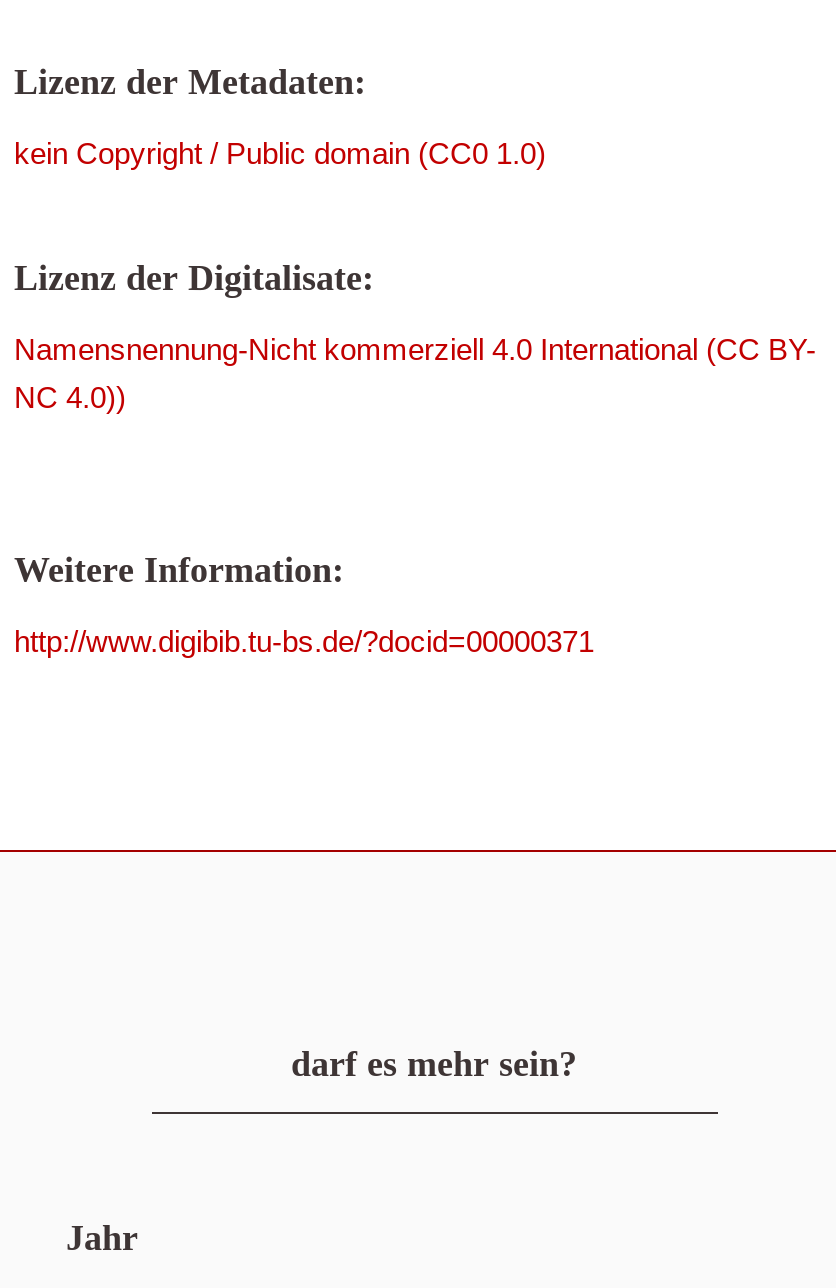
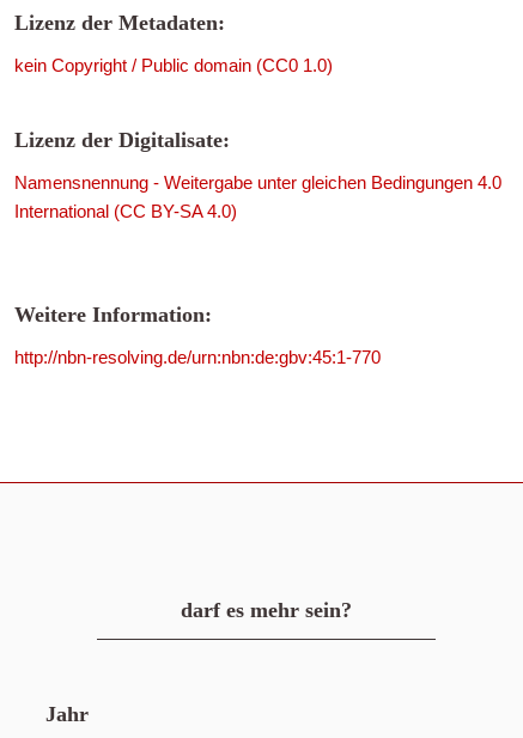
[14,332,816,414] Namensnennung-Nicht kommerziell 4.0 International (CC BY- | NC 4.0)) -> [14,172,501,221] Namensnennung - Weitergabe unter gleichen Bedingungen 4.0 | International (CC BY-SA 4.0)
[14,624,594,658] http://www.digibib.tu-bs.de/?docid=00000371 -> [14,347,381,367] http://nbn-resolving.de/urn:nbn:de:gbv:45:1-770

